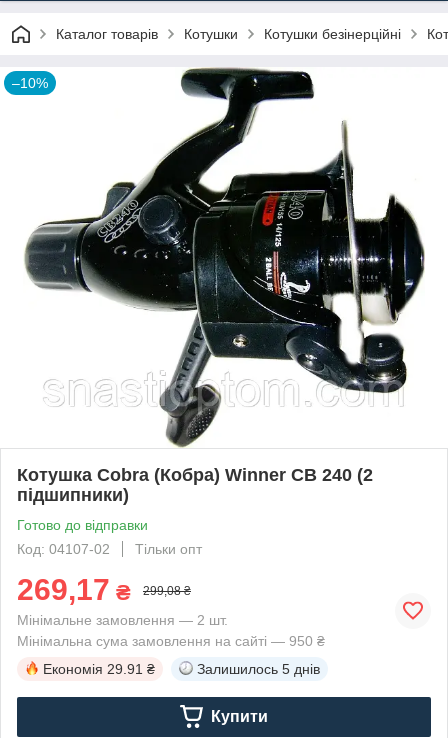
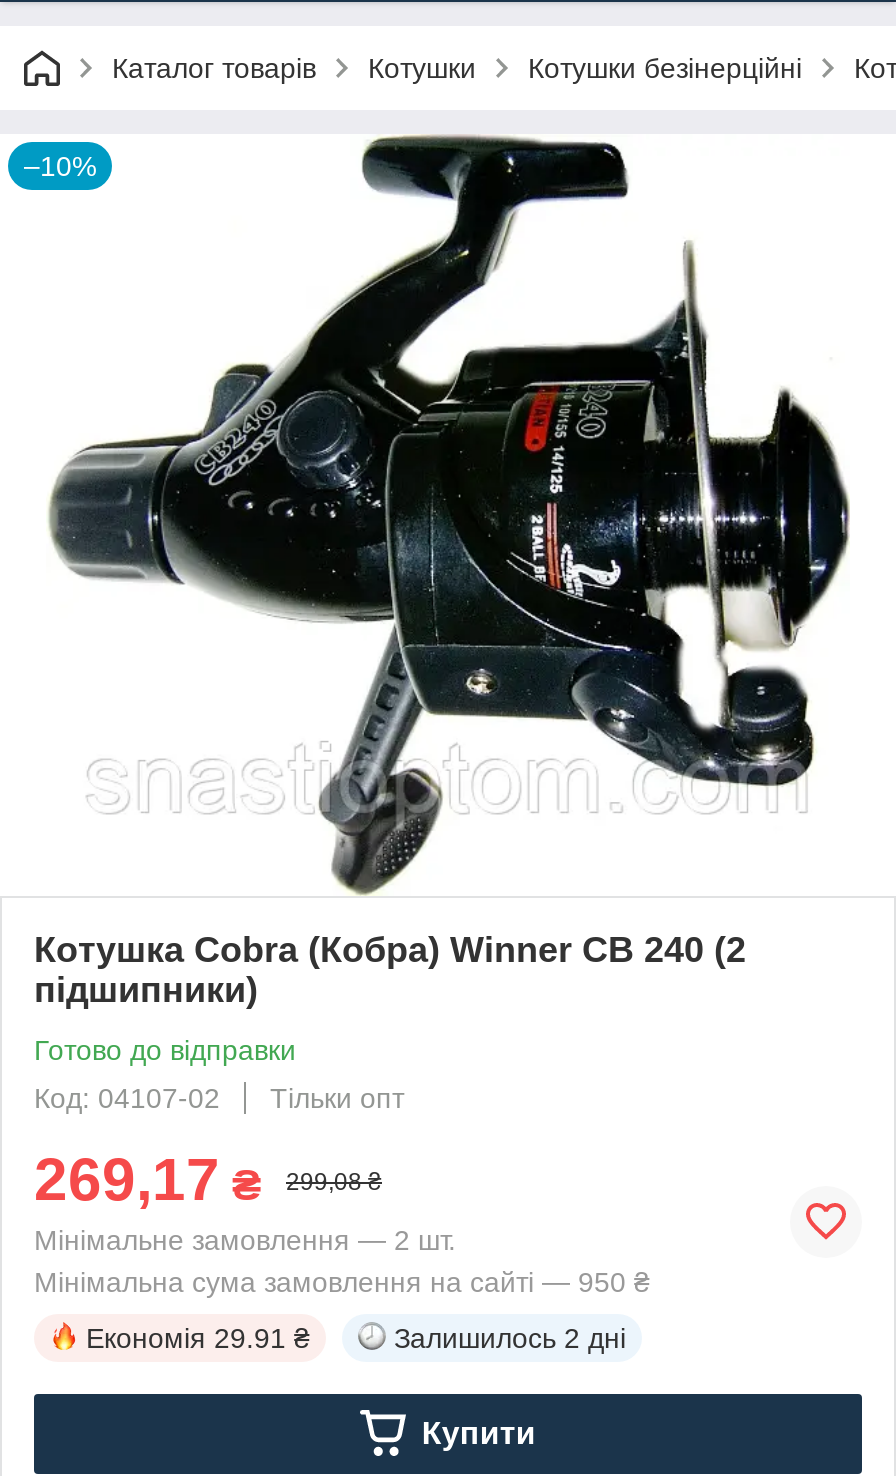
[197,661,320,677] Залишилось 5 днів -> [394,1322,626,1354] Залишилось 2 дні

